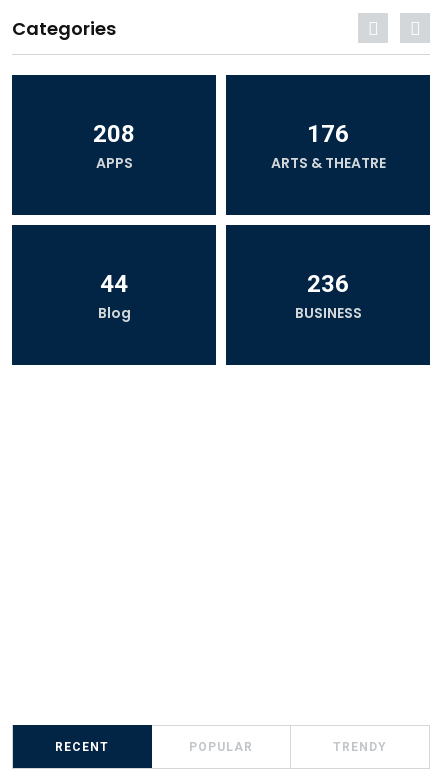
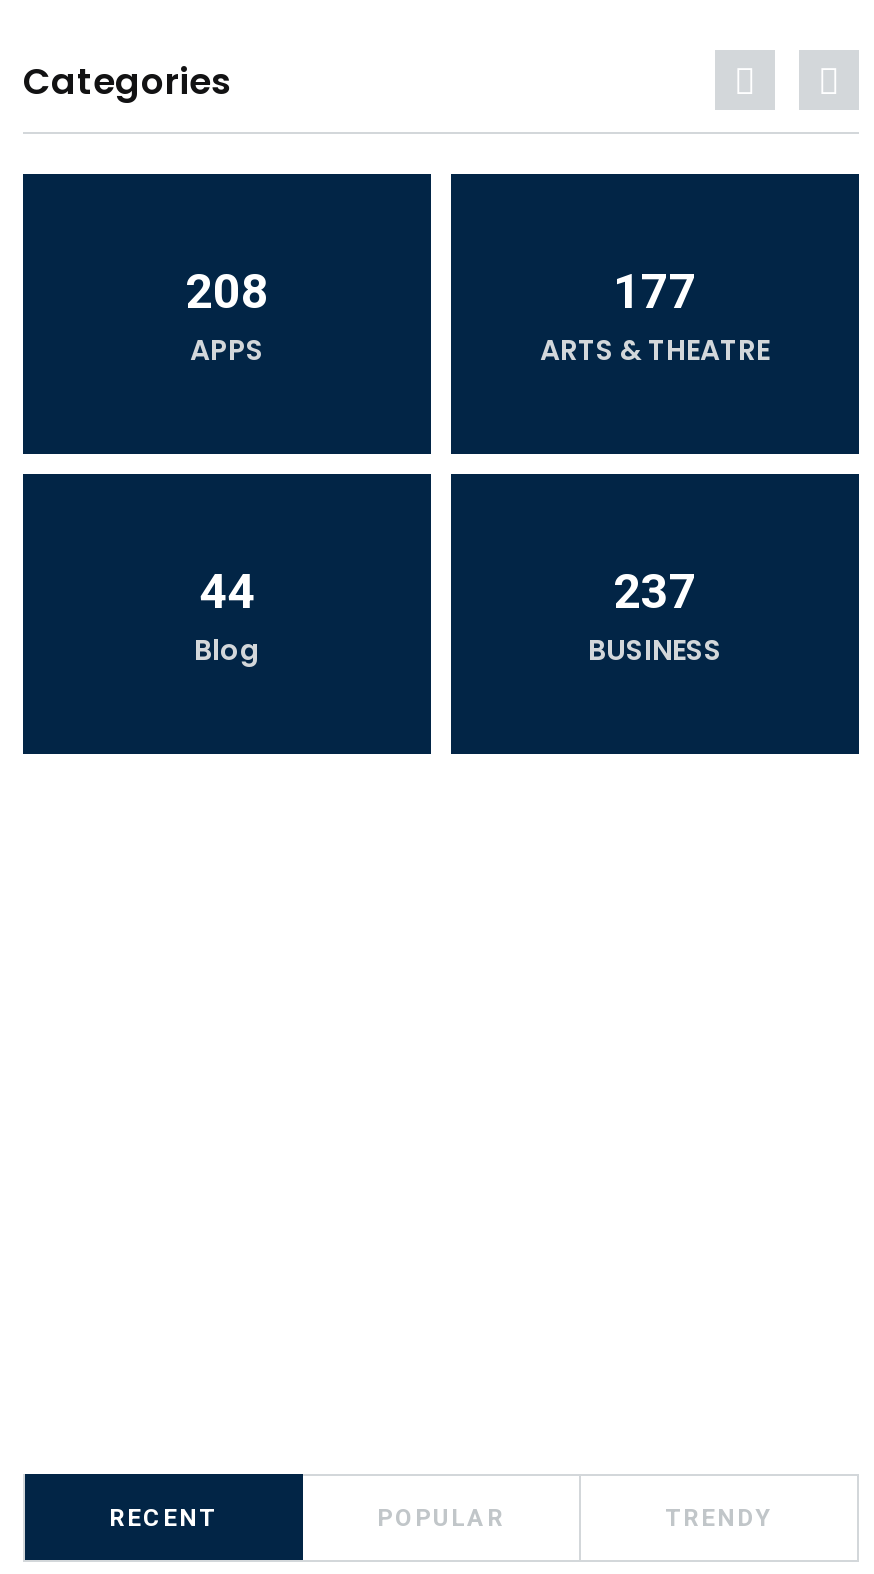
[307,120,349,148] 176 -> [613,264,697,320] 177
[307,270,349,298] 236 -> [613,564,697,620] 237

